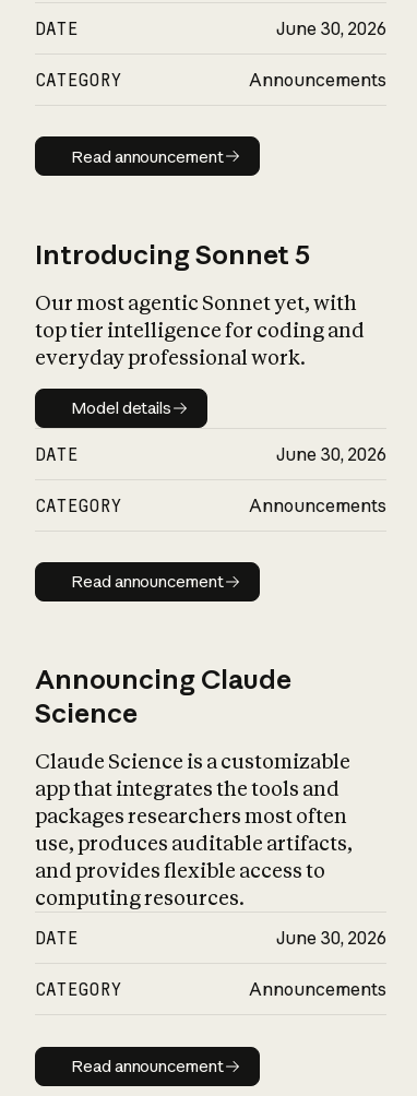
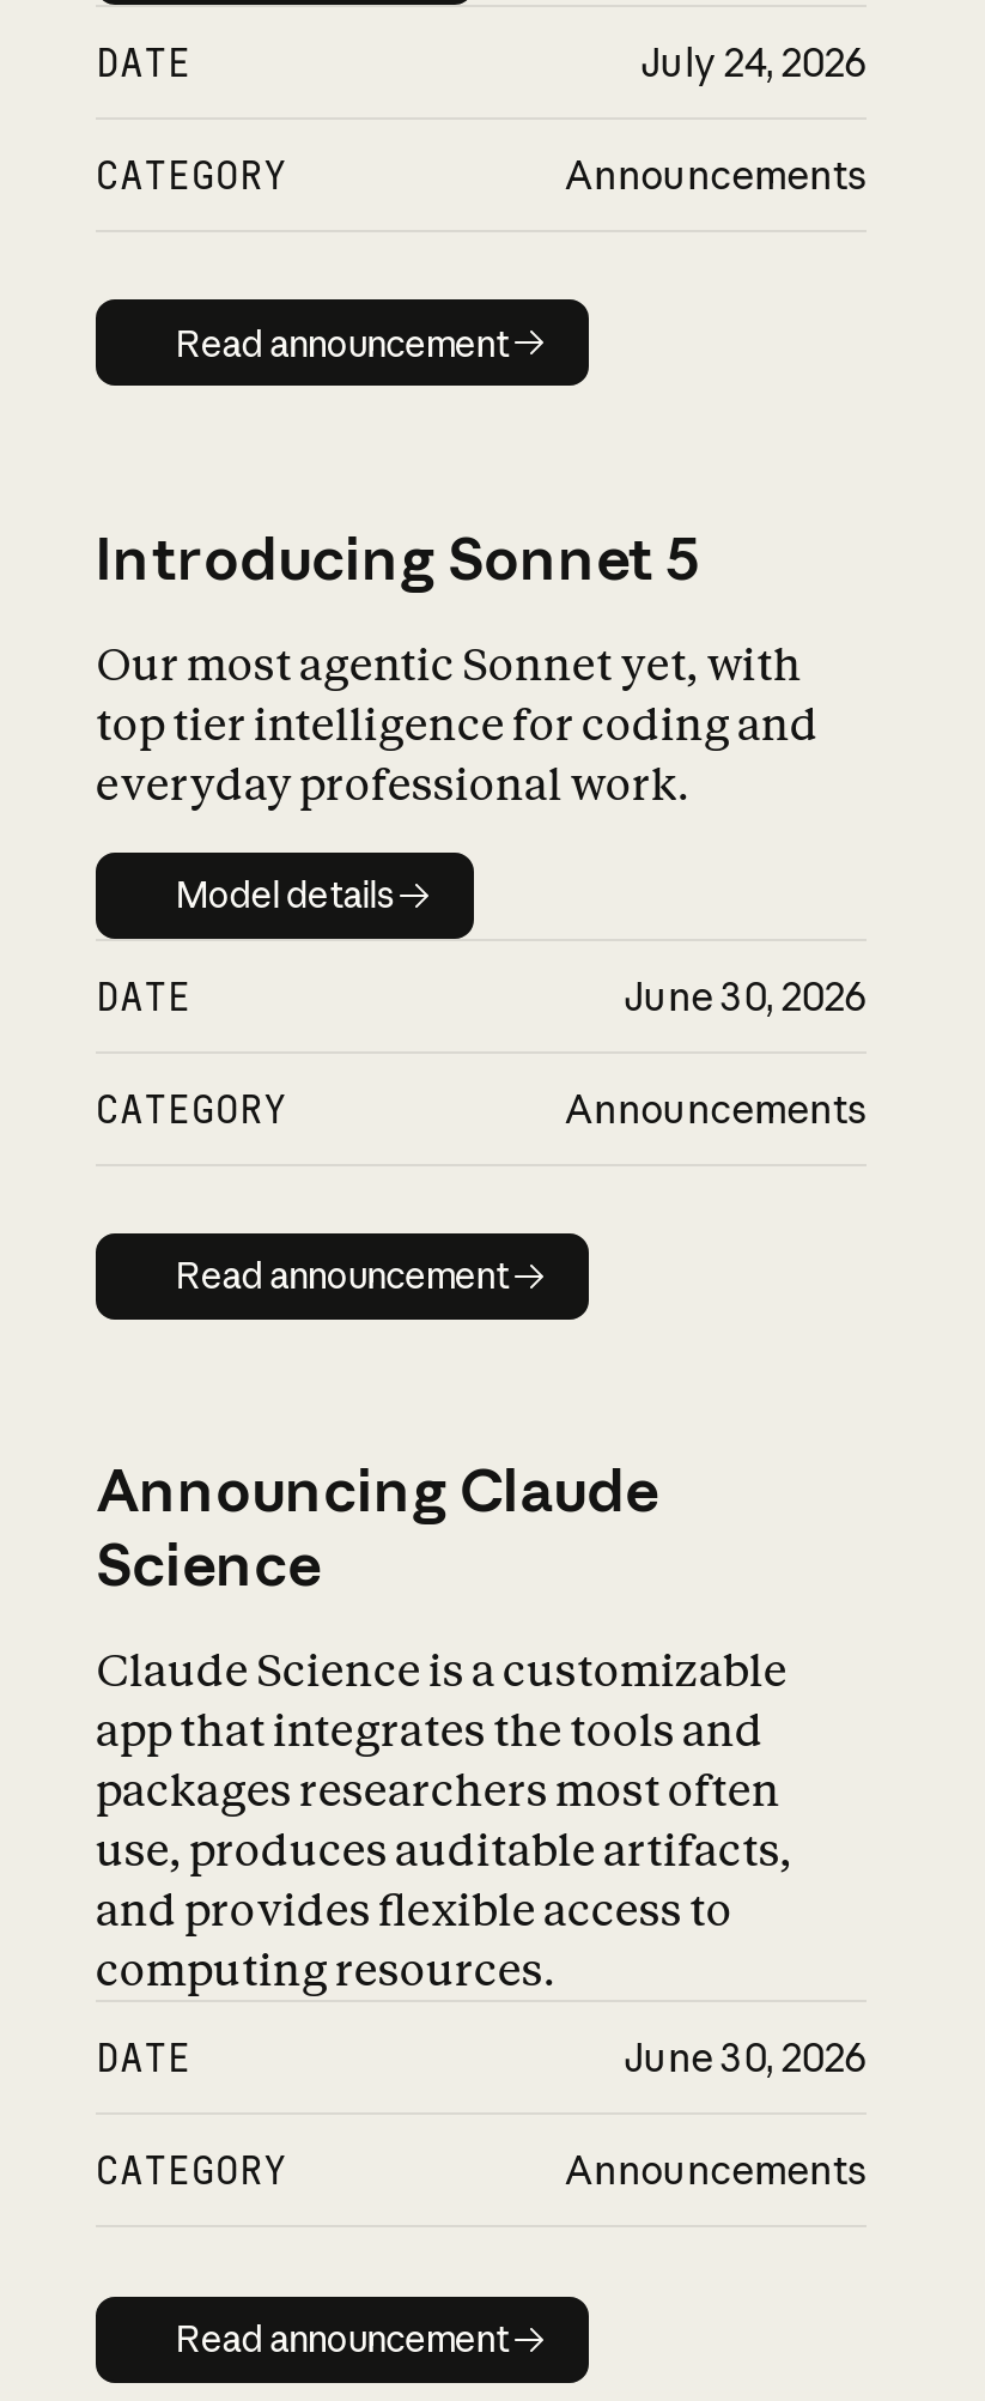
[276,17,386,39] June 30, 2026 -> [641,38,866,86] July 24, 2026

